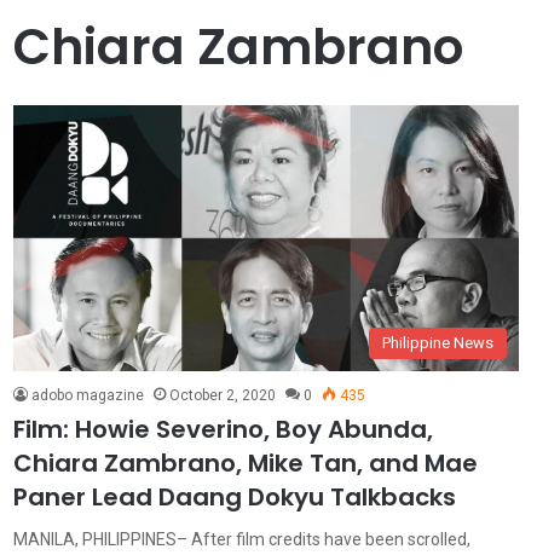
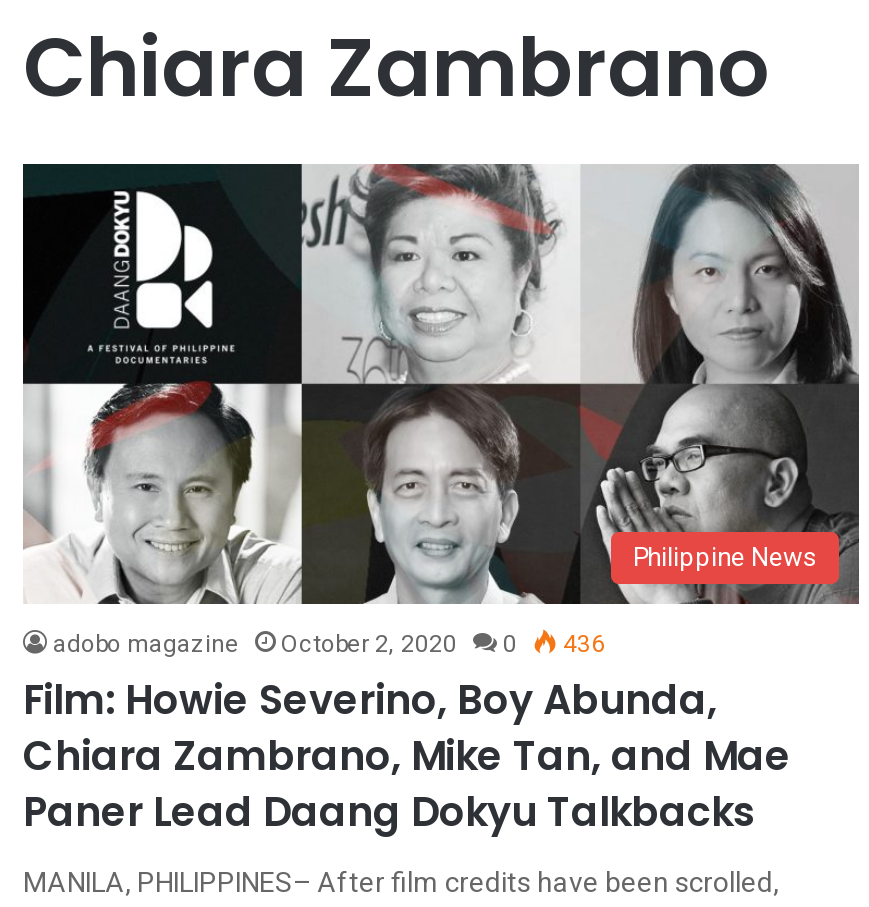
[31,386,365,403] adobo magazine October 2, 2020 0 435 -> [53,630,605,658] adobo magazine October 2, 2020 0 436

